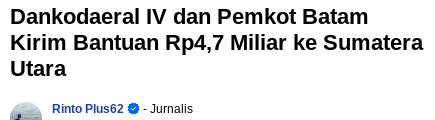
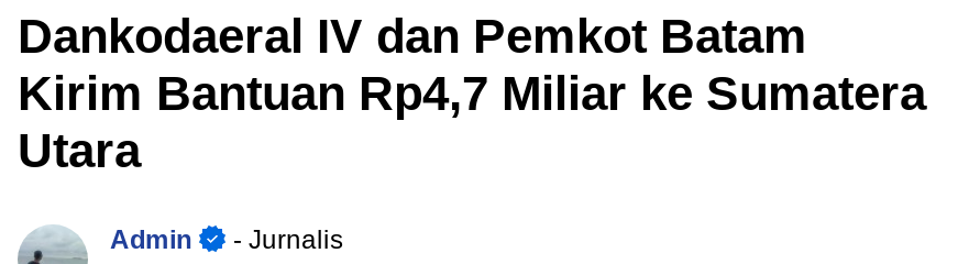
[52,102,124,116] Rinto Plus62 -> [110,225,191,256] Admin

